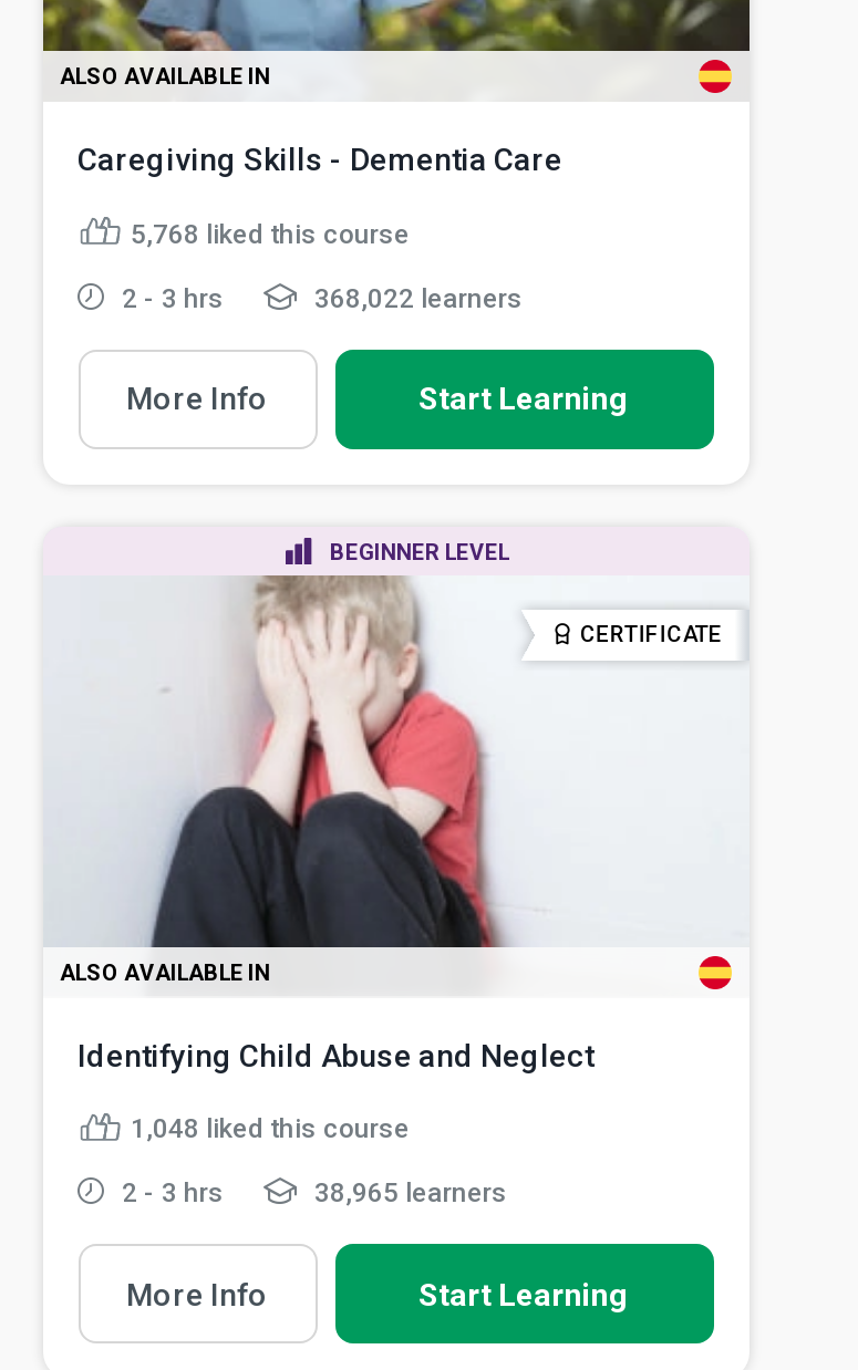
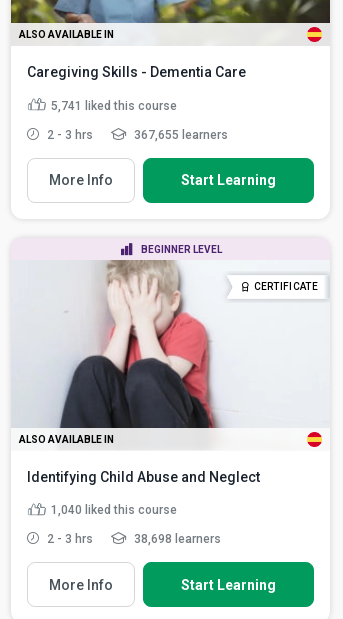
[131,219,410,250] 5,768 liked this course -> [50,99,176,113] 5,741 liked this course
[308,282,523,313] 368,022 learners -> [130,127,227,141] 367,655 learners
[131,1114,410,1145] 1,048 liked this course -> [50,503,176,517] 1,040 liked this course
[308,1177,507,1208] 38,965 learners -> [130,532,220,546] 38,698 learners

